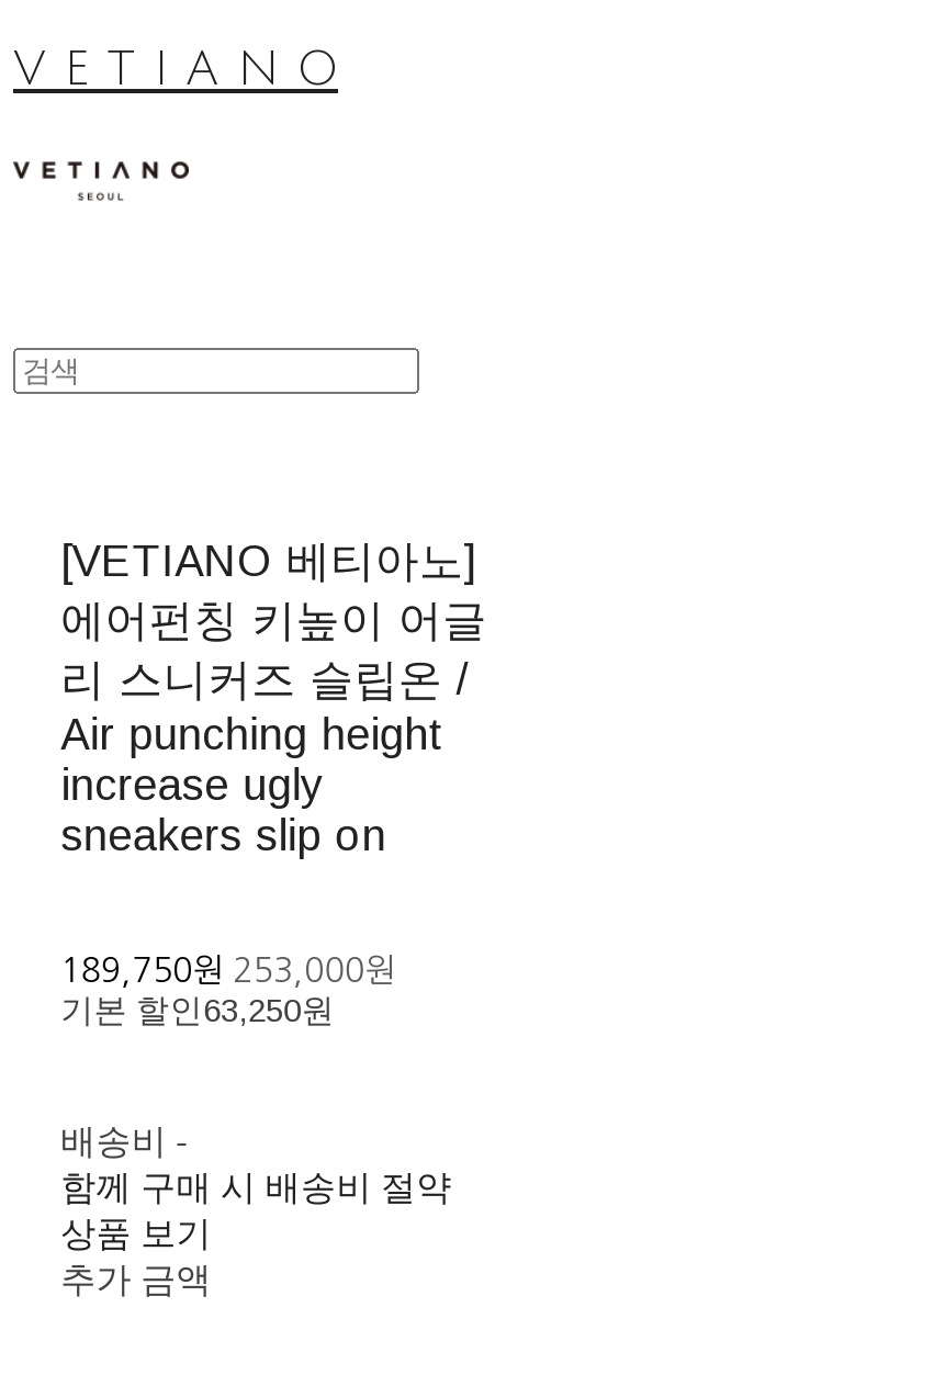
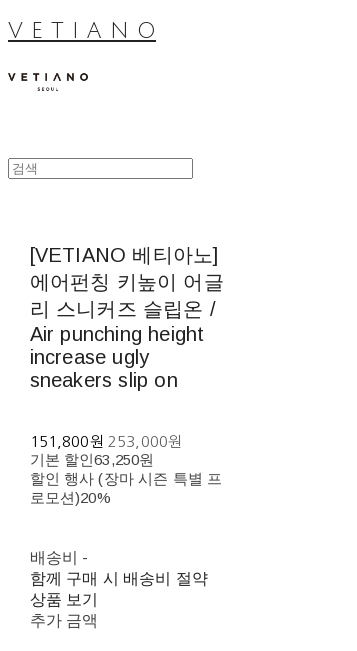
[61,953,396,986] 189,750원 253,000원 -> [30,434,182,449] 151,800원 253,000원
none -> [30,470,222,506] 할인 행사 (장마 시즌 특별 프 | 로모션)20%

